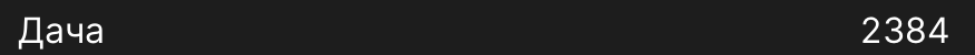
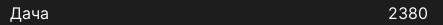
[860,6,949,50] 2384 -> [388,3,428,23] 2380

